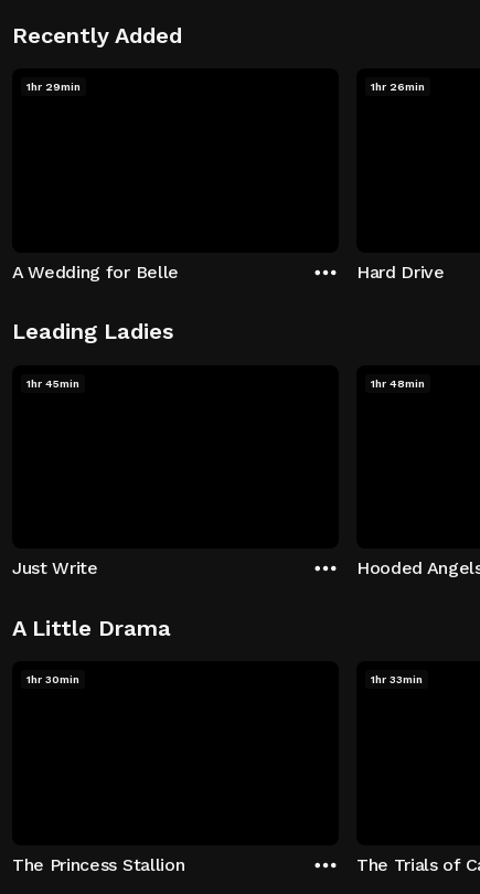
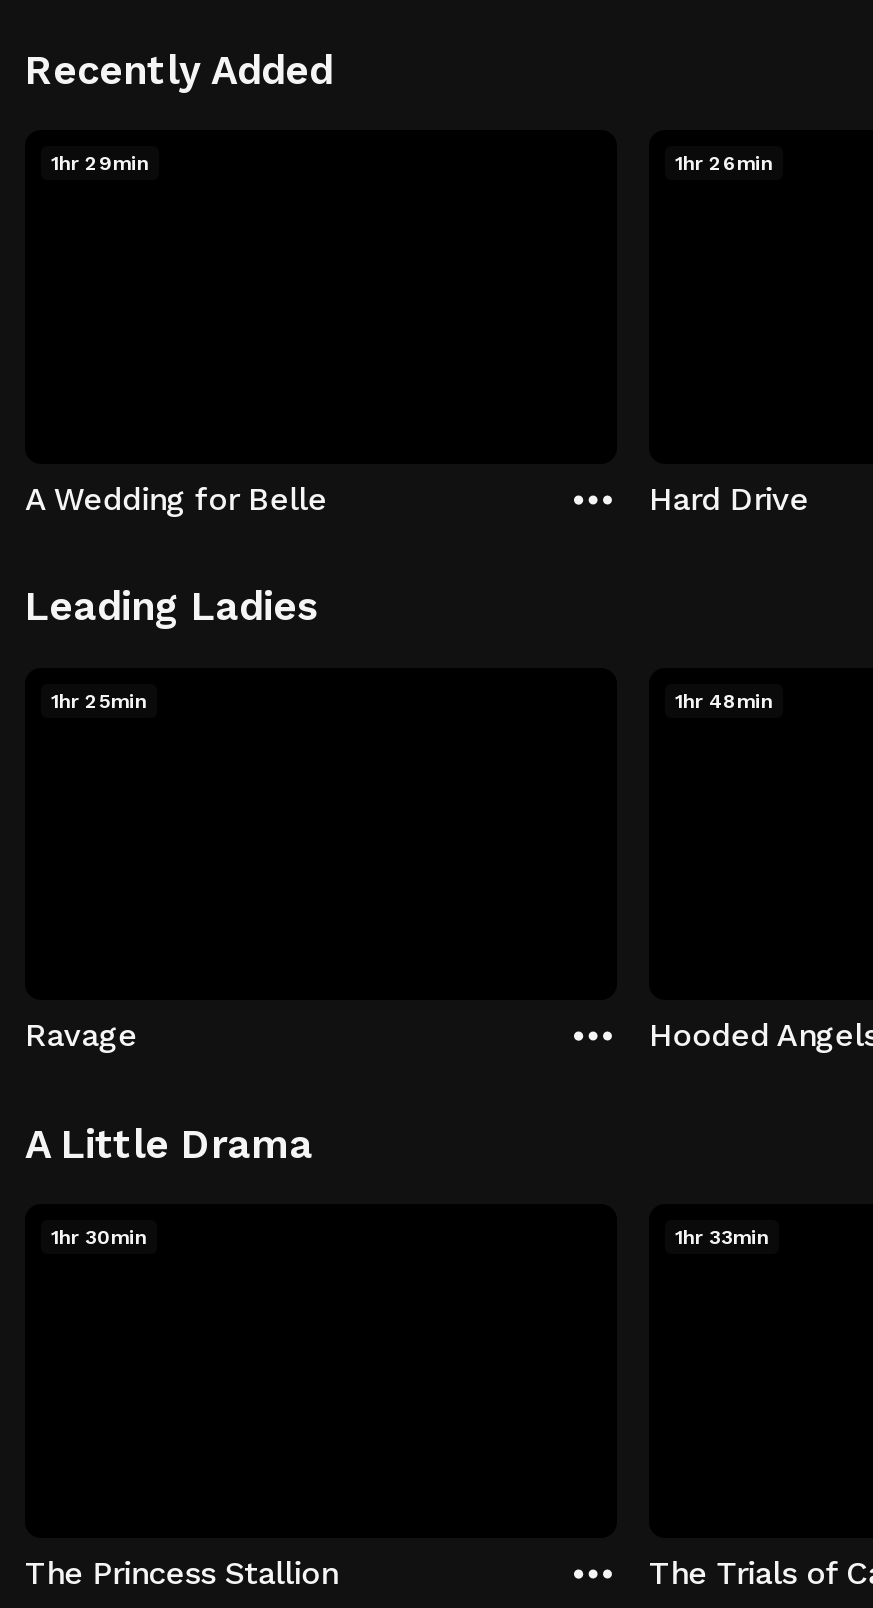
[26,377,79,389] 1hr 45min -> [51,689,147,711] 1hr 25min
[12,557,98,578] Just Write -> [25,1016,137,1054] Ravage

